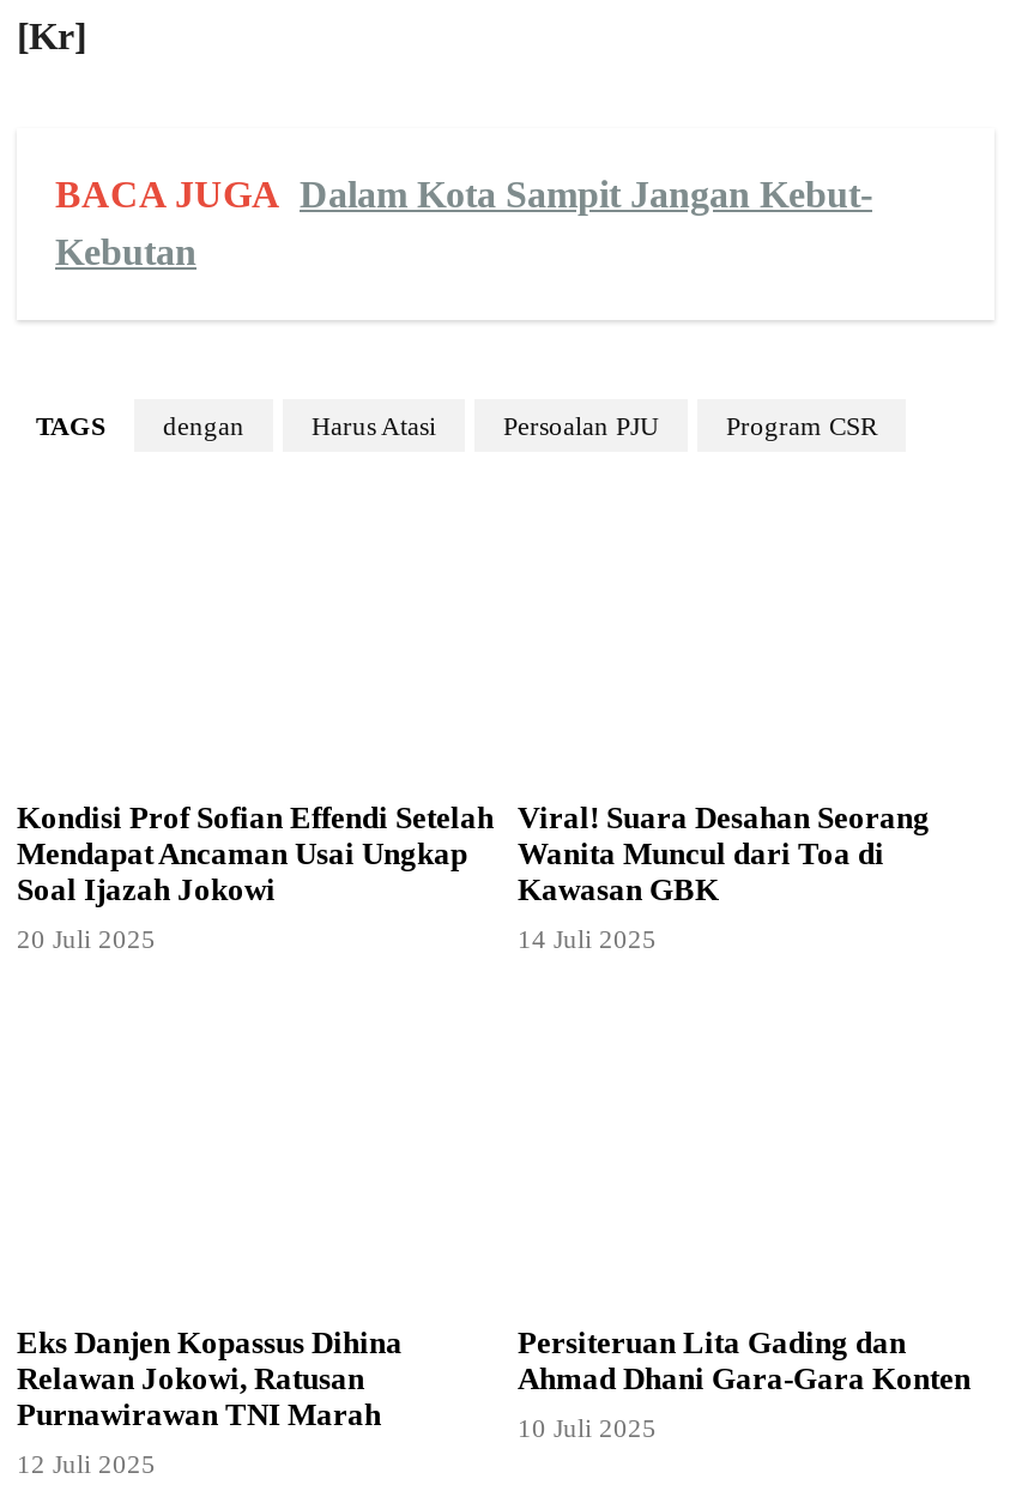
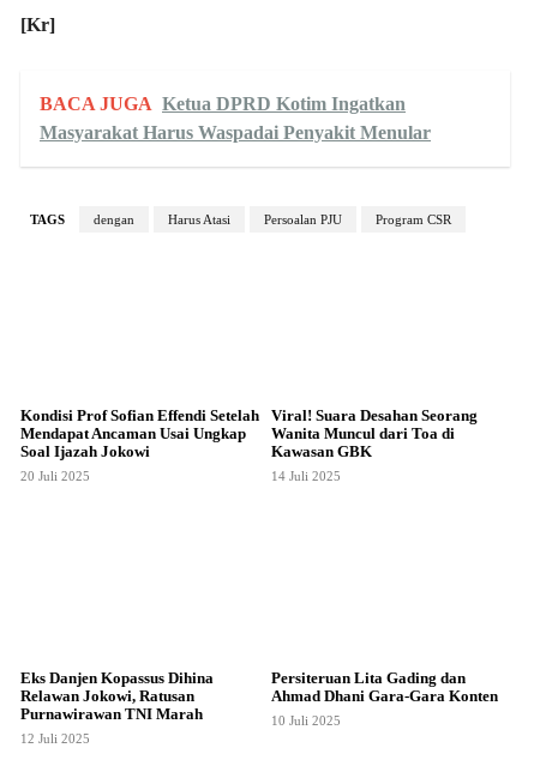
[55,174,872,273] BACA JUGA Dalam Kota Sampit Jangan Kebut- | Kebutan -> [40,94,431,143] BACA JUGA Ketua DPRD Kotim Ingatkan | Masyarakat Harus Waspadai Penyakit Menular

